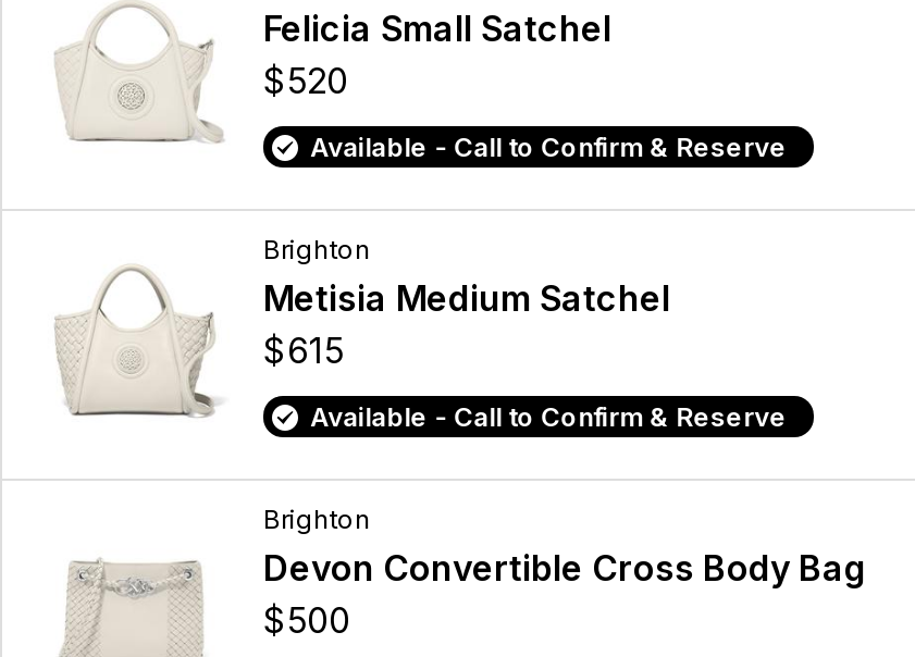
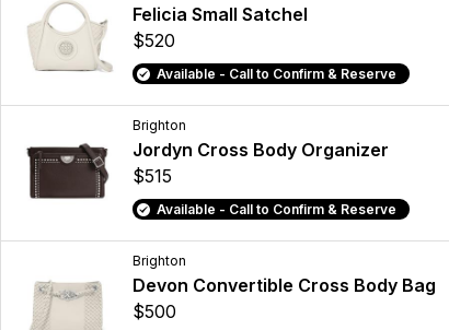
[54,265,670,418] [image] | Metisia Medium Satchel | $615 -> [26,134,389,209] [image] | Jordyn Cross Body Organizer | $515

